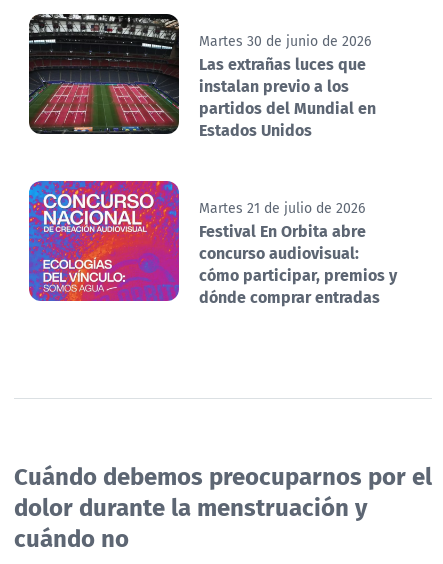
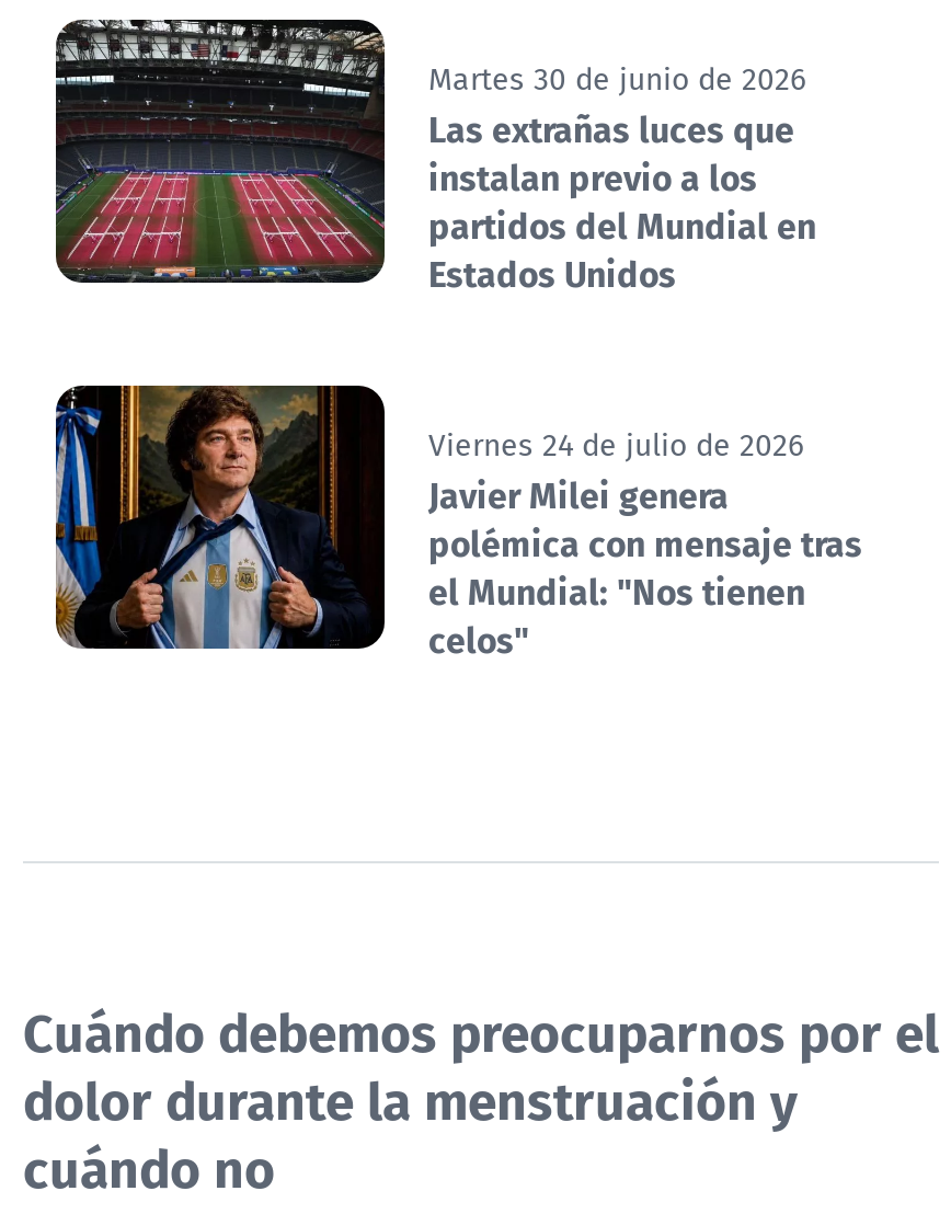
[28,180,397,309] [image] | Martes 21 de julio de 2026 | Festival En Orbita abre | concurso audiovisual: | cómo participar, premios y | dónde comprar entradas -> [54,383,862,666] [image] | Viernes 24 de julio de 2026 | Javier Milei genera | polémica con mensaje tras | el Mundial: "Nos tienen | celos"

